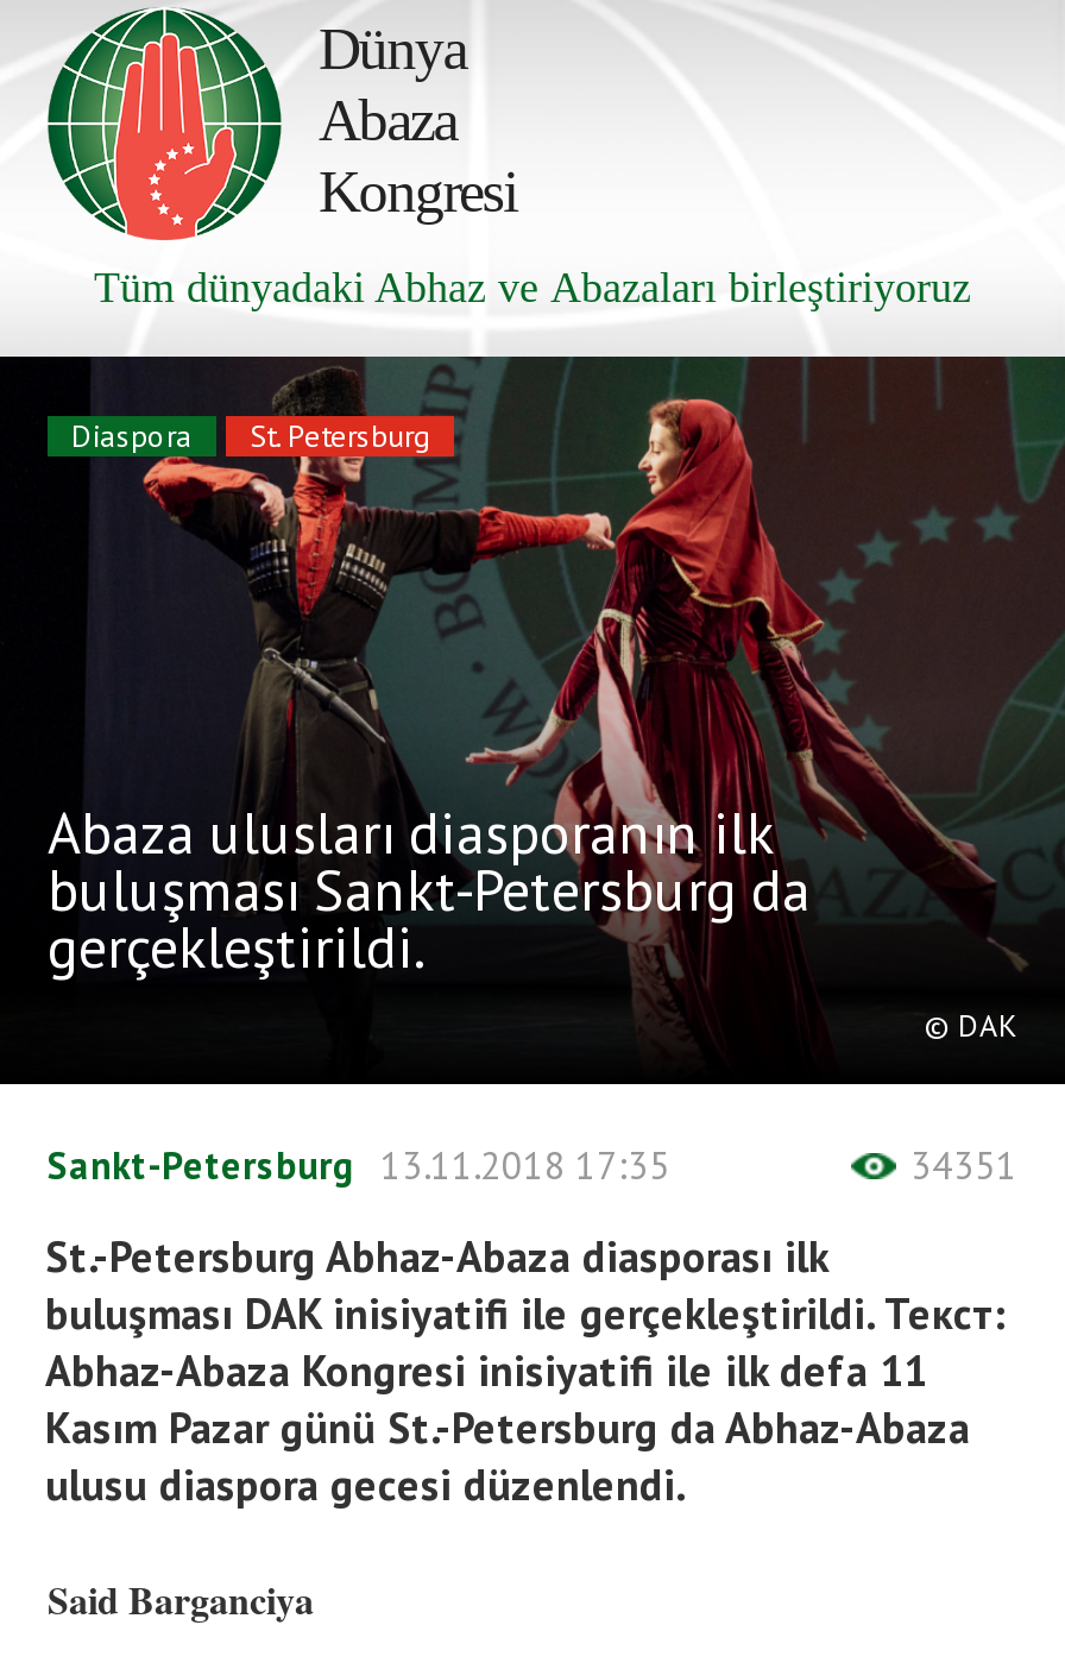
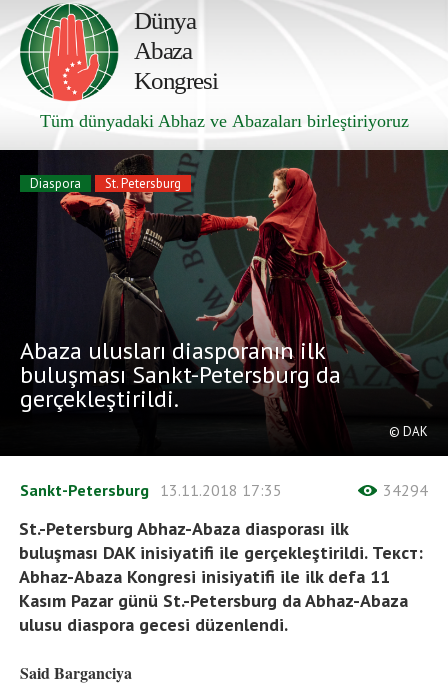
[910,1141,1017,1189] 34351 -> [383,480,428,500] 34294

